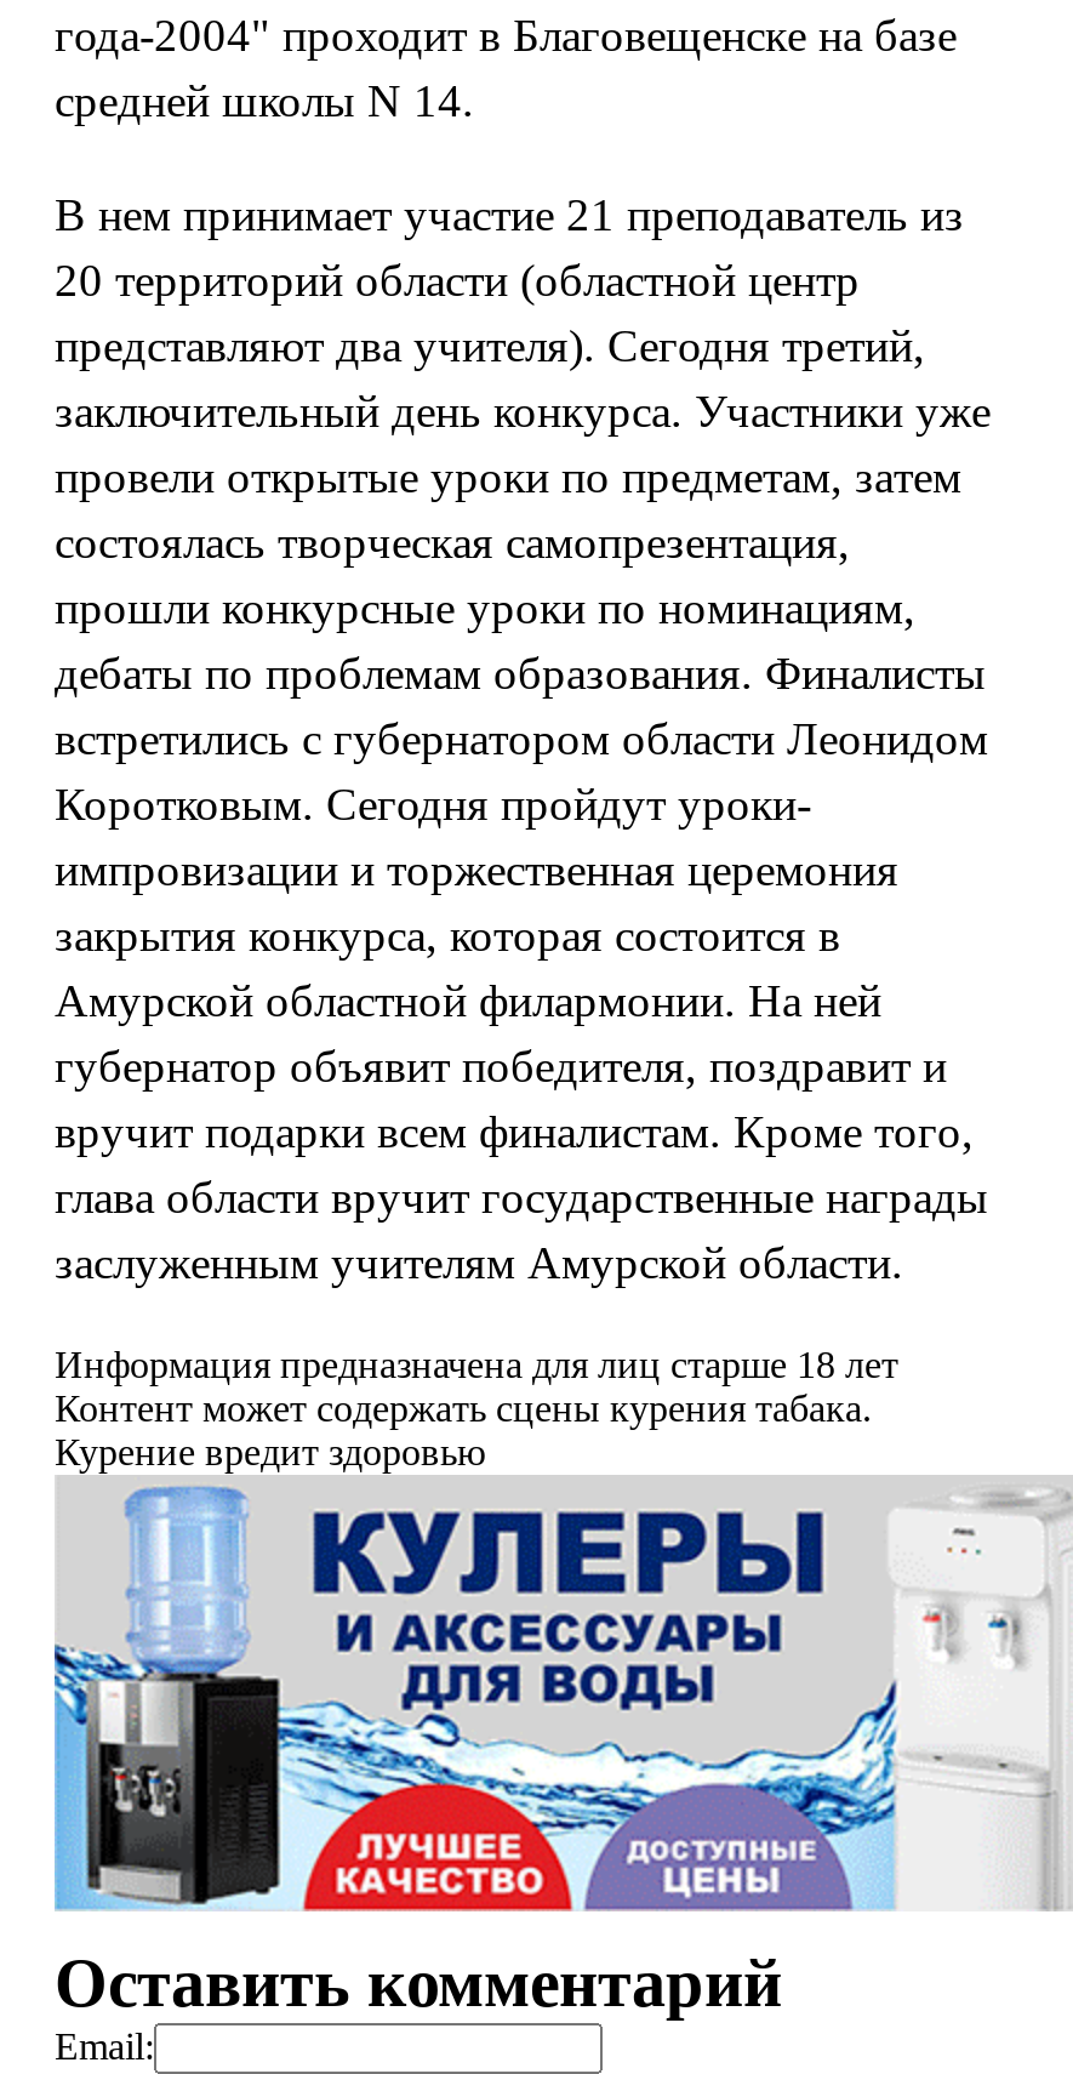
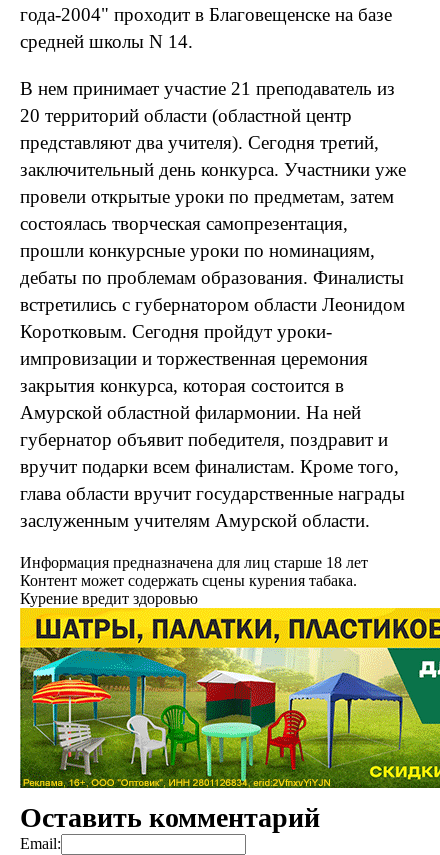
[52,1475,1066,1914] [image] -> [19,607,437,789] [image]

